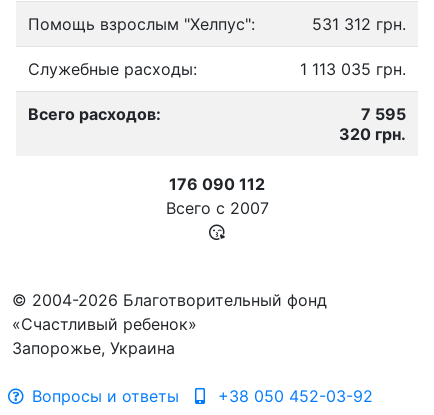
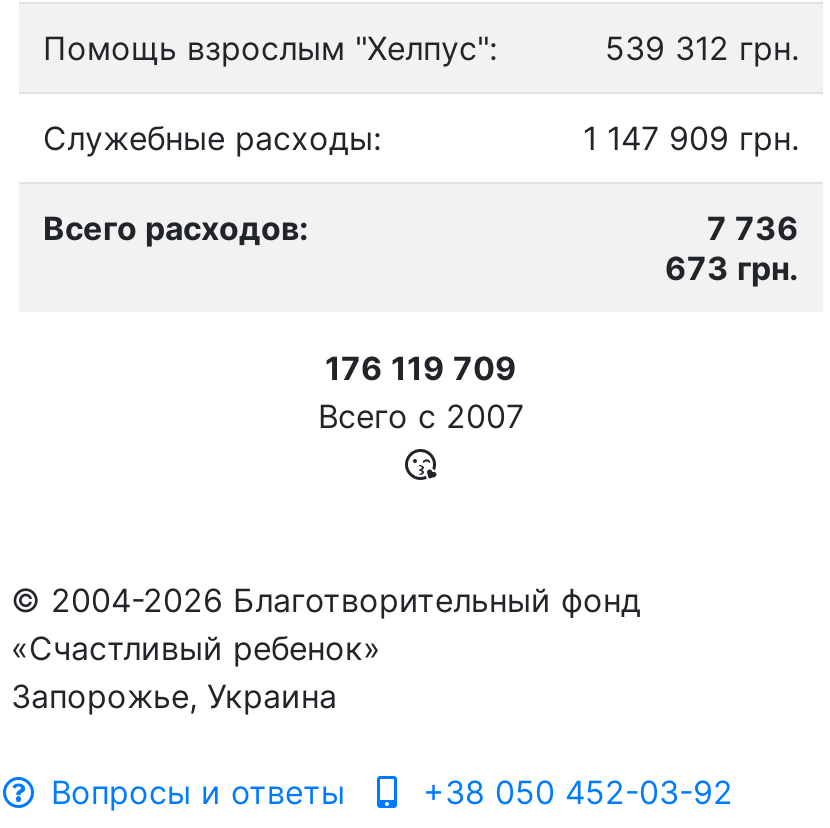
[312,14,406,34] 531 312 грн. -> [605,28,799,68] 539 312 грн.
[300,59,406,79] 1 113 035 грн. -> [583,118,799,158] 1 147 909 грн.
[361,104,406,124] 7 595 -> [707,208,799,248] 7 736
[339,124,406,144] 320 грн. -> [665,248,799,288] 673 грн.
[169,174,265,194] 176 090 112 -> [325,348,517,388] 176 119 709

